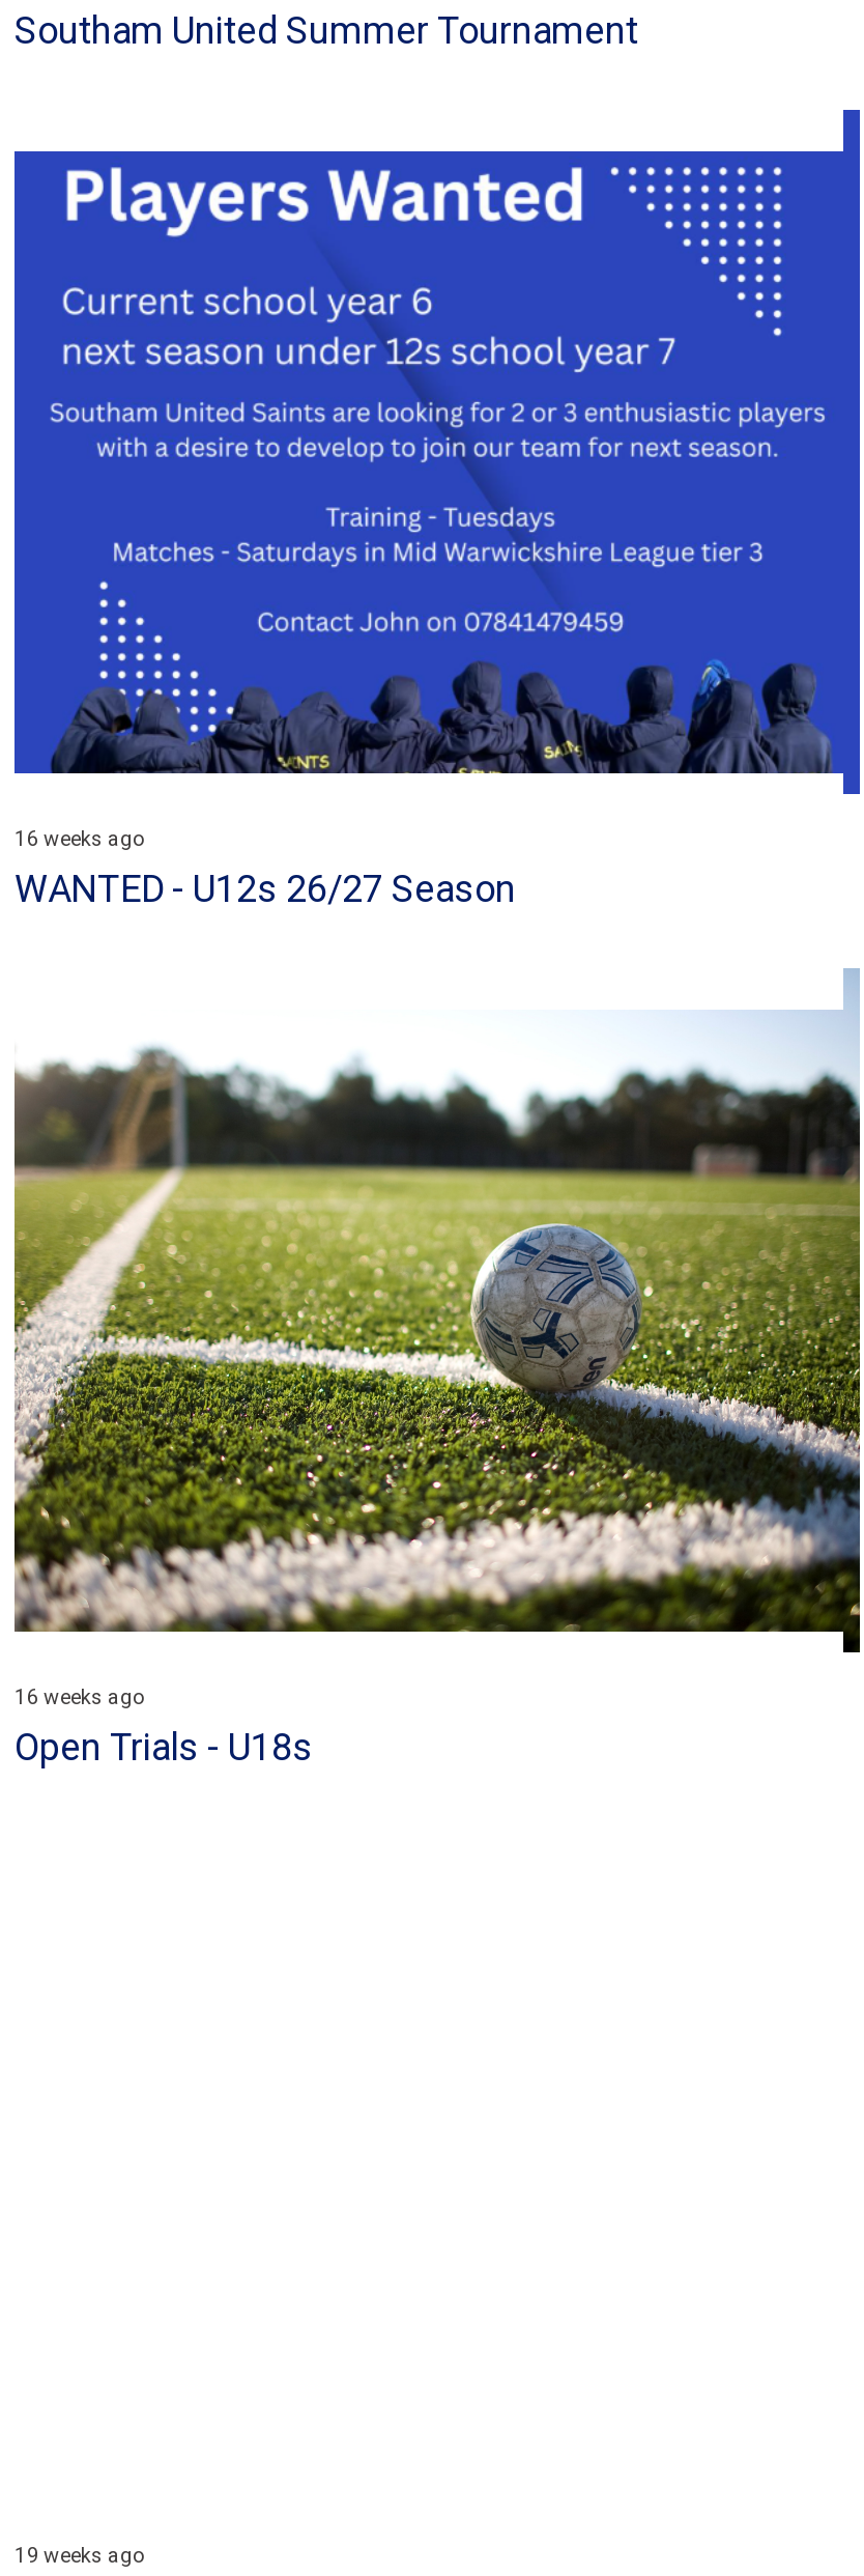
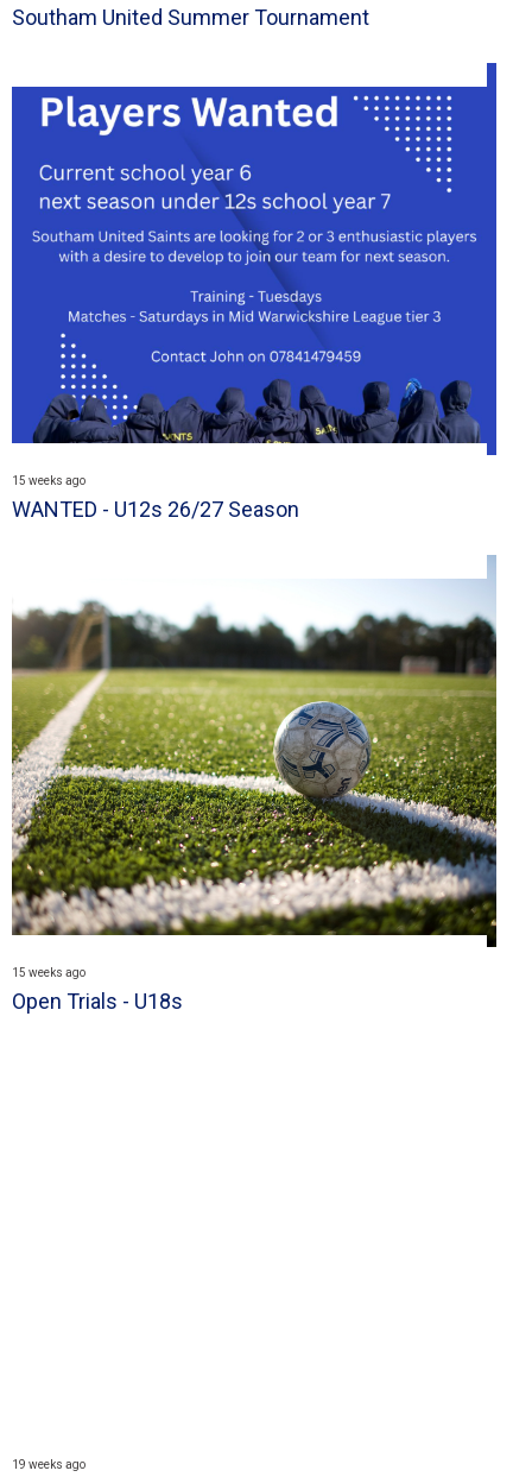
[15,828,143,850] 16 weeks ago -> [12,474,85,487] 15 weeks ago
[15,1686,143,1709] 16 weeks ago -> [12,966,85,979] 15 weeks ago

